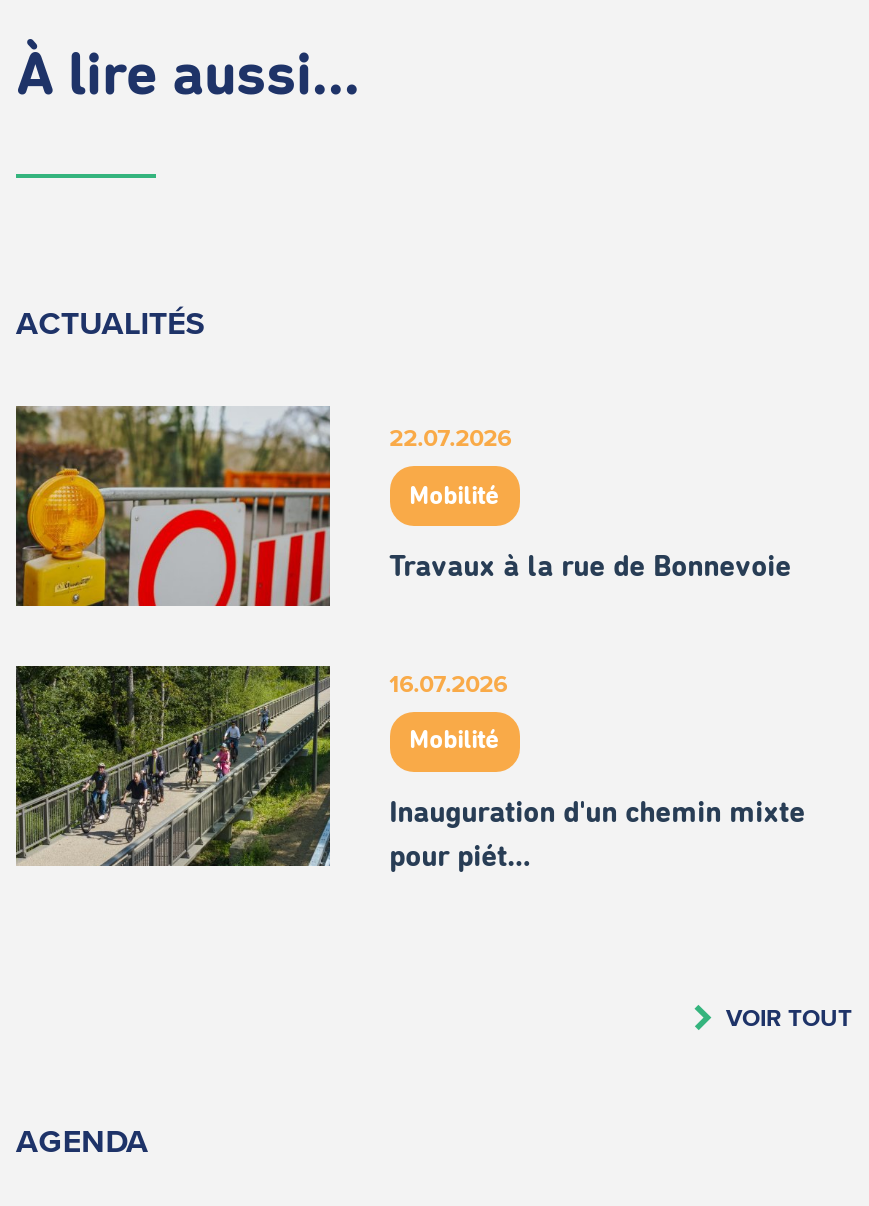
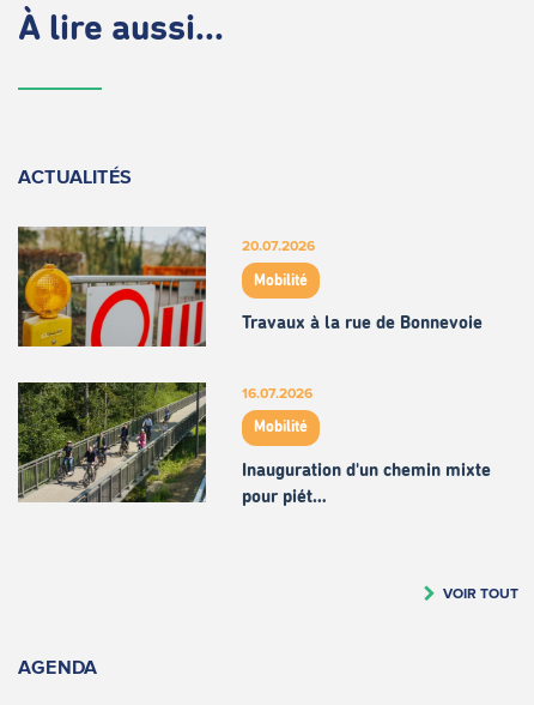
[389,425,511,451] 22.07.2026 -> [241,238,315,253] 20.07.2026

